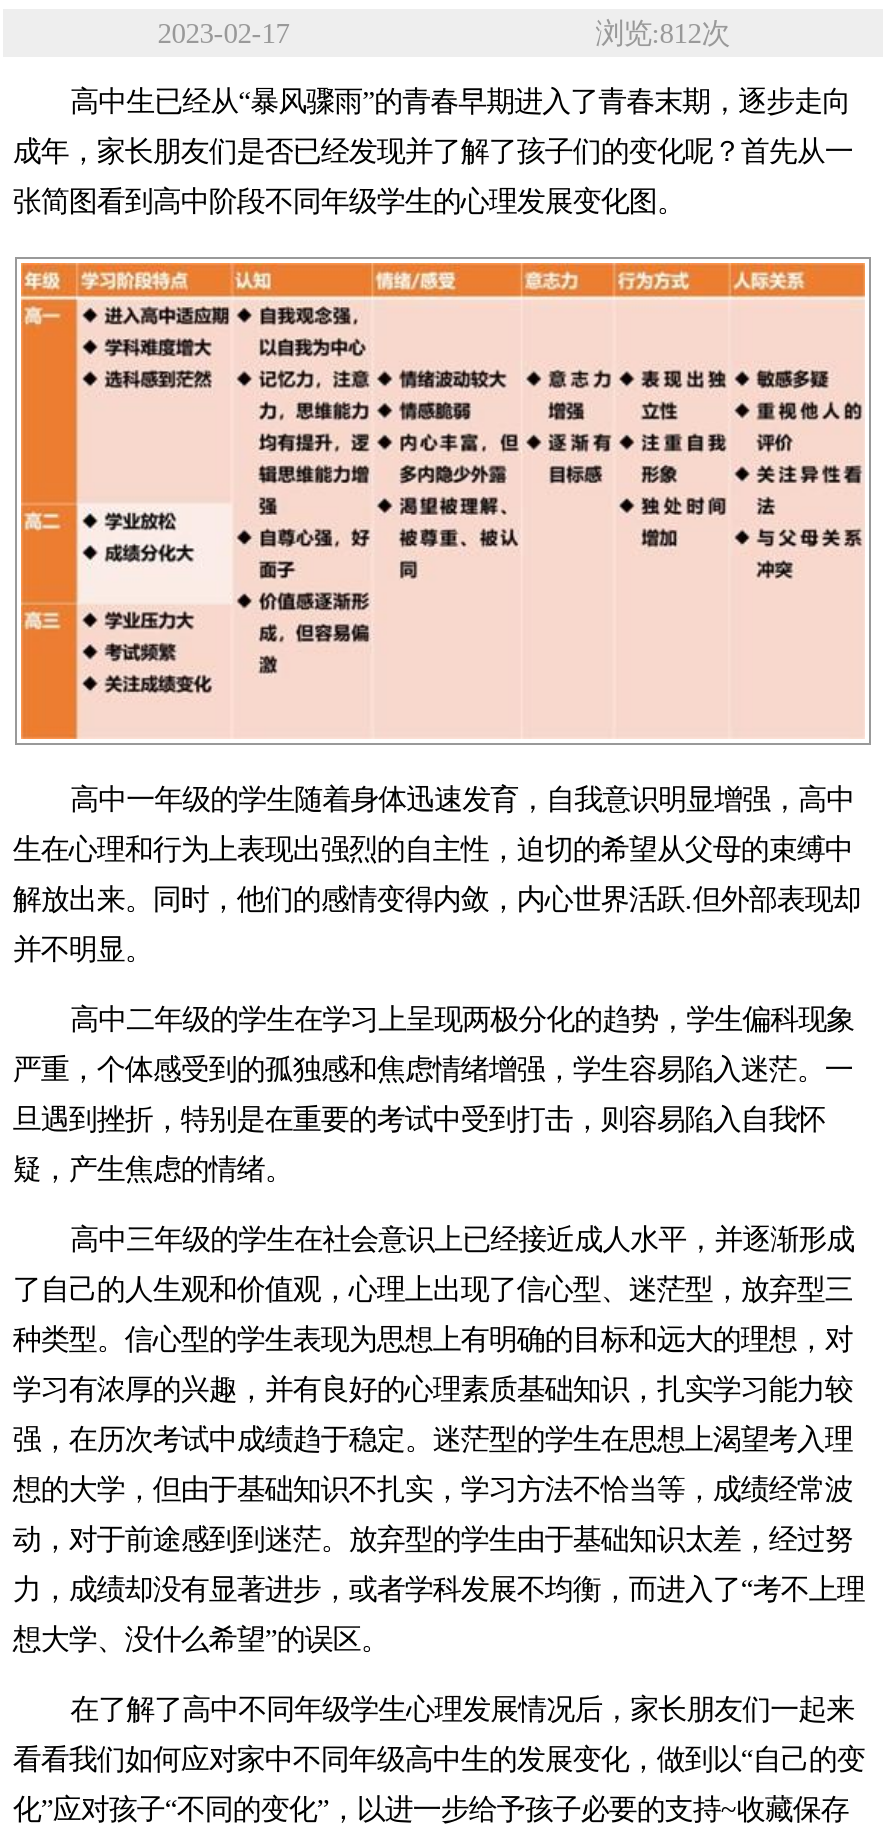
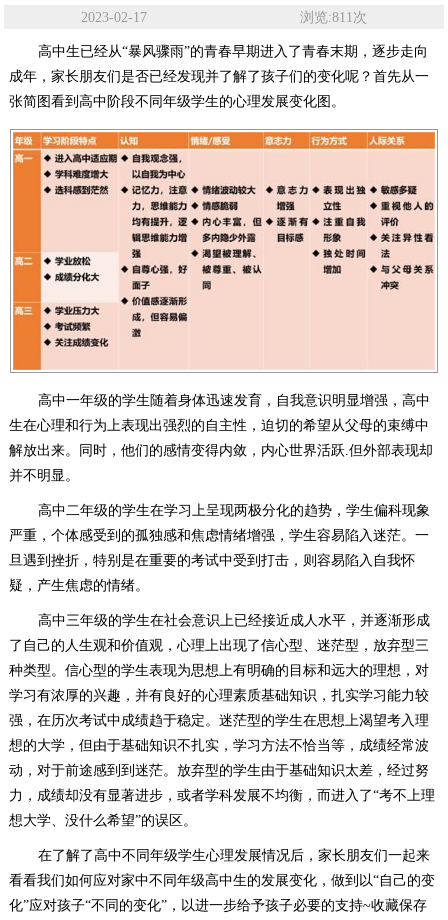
[595,17,729,49] 浏览:812次 -> [300,9,367,25] 浏览:811次

